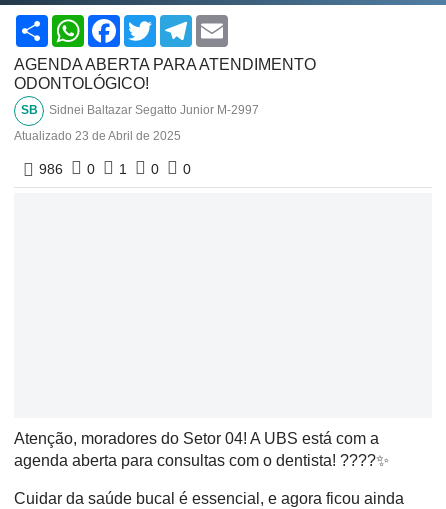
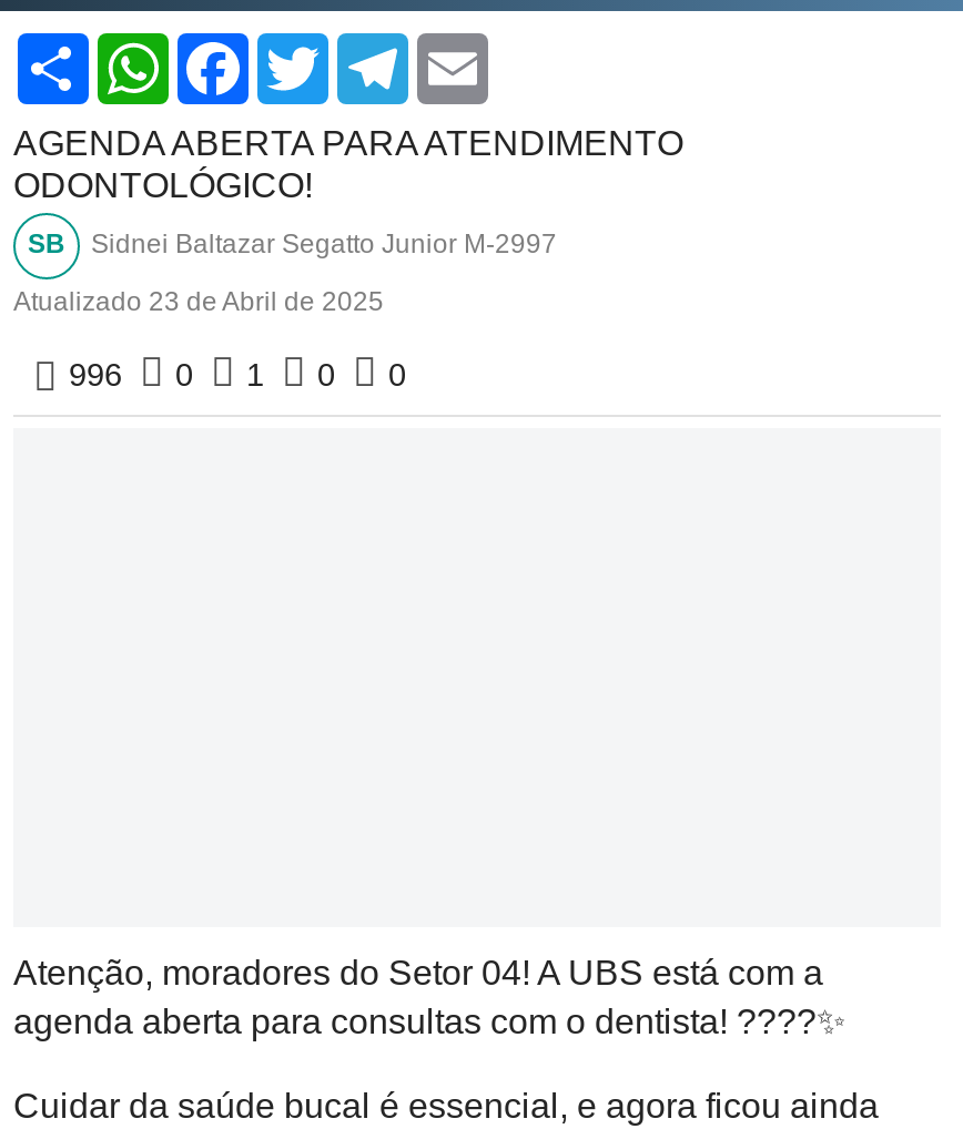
[39,161,191,177] 986 0 1 0 0 -> [69,356,406,392] 996 0 1 0 0

